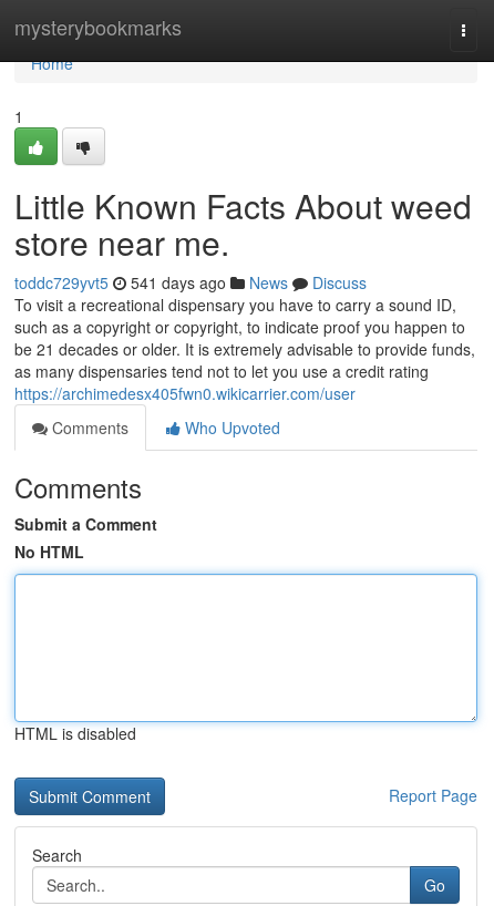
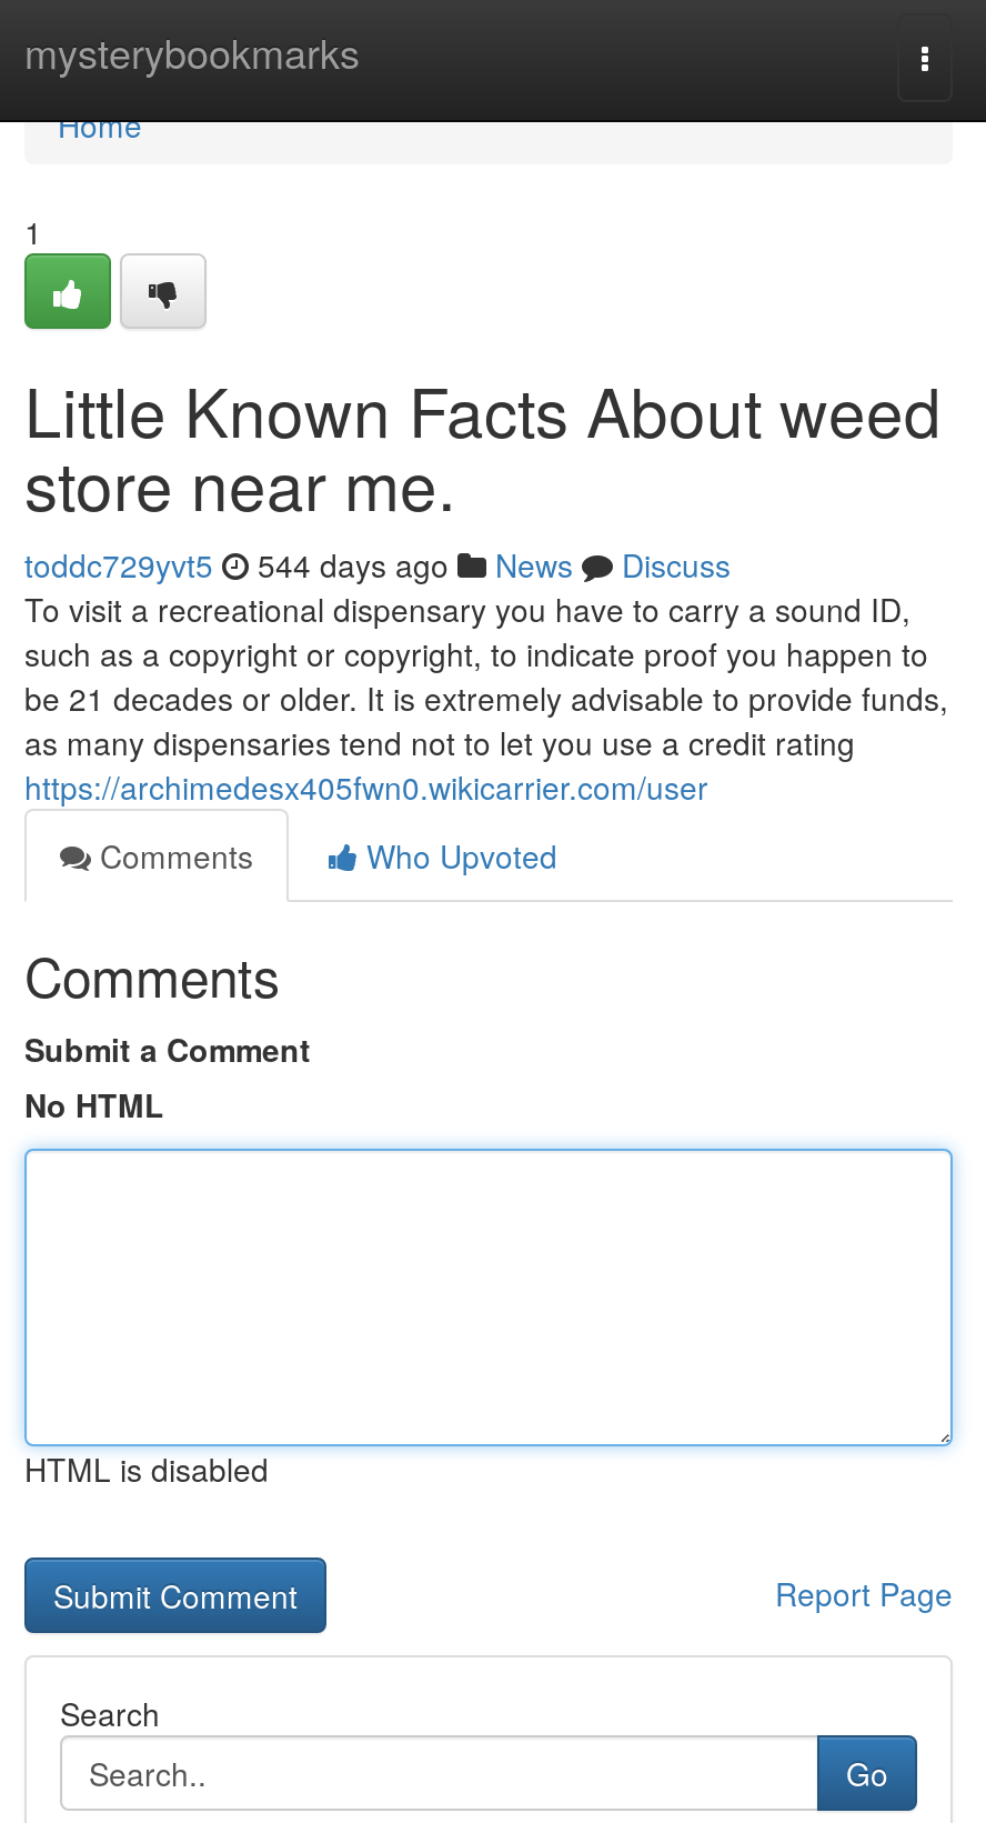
[14,271,367,294] toddc729yvt5 541 days ago News Discuss -> [24,542,731,587] toddc729yvt5 544 days ago News Discuss

